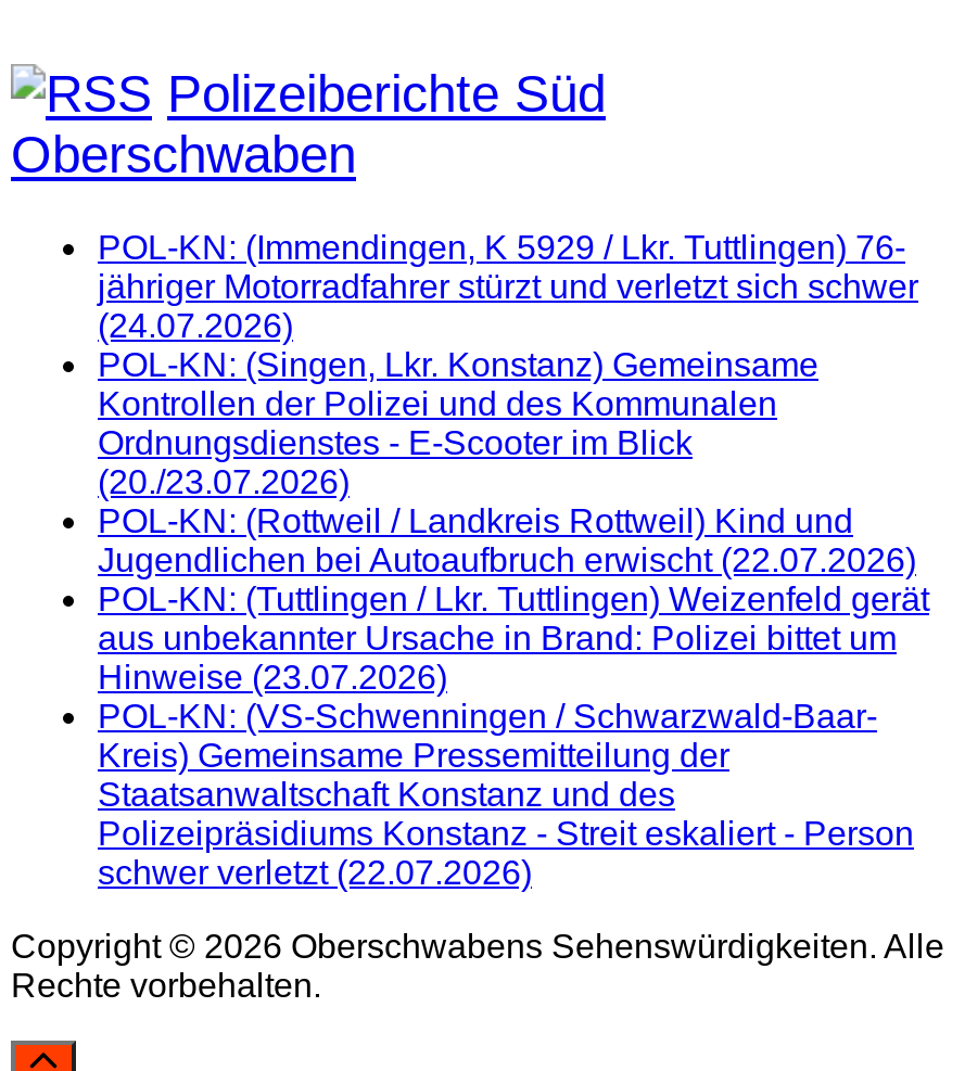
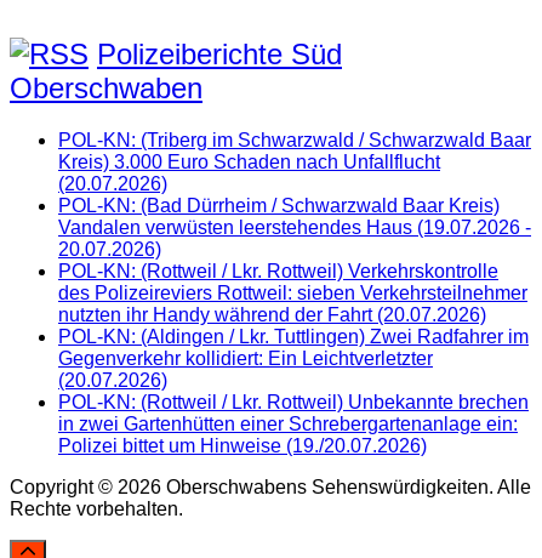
[98,228,929,890] POL-KN: (Immendingen, K 5929 / Lkr. Tuttlingen) 76- | jähriger Motorradfahrer stürzt und verletzt sich schwer | (24.07.2026) | POL-KN: (Singen, Lkr. Konstanz) Gemeinsame | Kontrollen der Polizei und des Kommunalen | Ordnungsdienstes - E-Scooter im Blick | (20./23.07.2026) | POL-KN: (Rottweil / Landkreis Rottweil) Kind und | Jugendlichen bei Autoaufbruch erwischt (22.07.2026) | POL-KN: (Tuttlingen / Lkr. Tuttlingen) Weizenfeld gerät | aus unbekannter Ursache in Brand: Polizei bittet um | Hinweise (23.07.2026) | POL-KN: (VS-Schwenningen / Schwarzwald-Baar- | Kreis) Gemeinsame Pressemitteilung der | Staatsanwaltschaft Konstanz und des | Polizeipräsidiums Konstanz - Streit eskaliert - Person | schwer verletzt (22.07.2026) -> [58,129,531,456] POL-KN: (Triberg im Schwarzwald / Schwarzwald Baar | Kreis) 3.000 Euro Schaden nach Unfallflucht | (20.07.2026) | POL-KN: (Bad Dürrheim / Schwarzwald Baar Kreis) | Vandalen verwüsten leerstehendes Haus (19.07.2026 - | 20.07.2026) | POL-KN: (Rottweil / Lkr. Rottweil) Verkehrskontrolle | des Polizeireviers Rottweil: sieben Verkehrsteilnehmer | nutzten ihr Handy während der Fahrt (20.07.2026) | POL-KN: (Aldingen / Lkr. Tuttlingen) Zwei Radfahrer im | Gegenverkehr kollidiert: Ein Leichtverletzter | (20.07.2026) | POL-KN: (Rottweil / Lkr. Rottweil) Unbekannte brechen | in zwei Gartenhütten einer Schrebergartenanlage ein: | Polizei bittet um Hinweise (19./20.07.2026)

